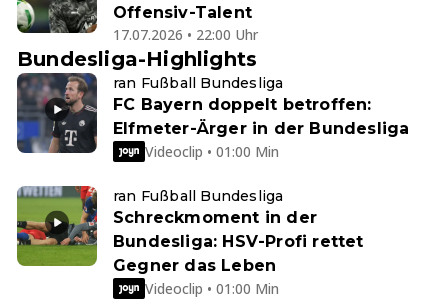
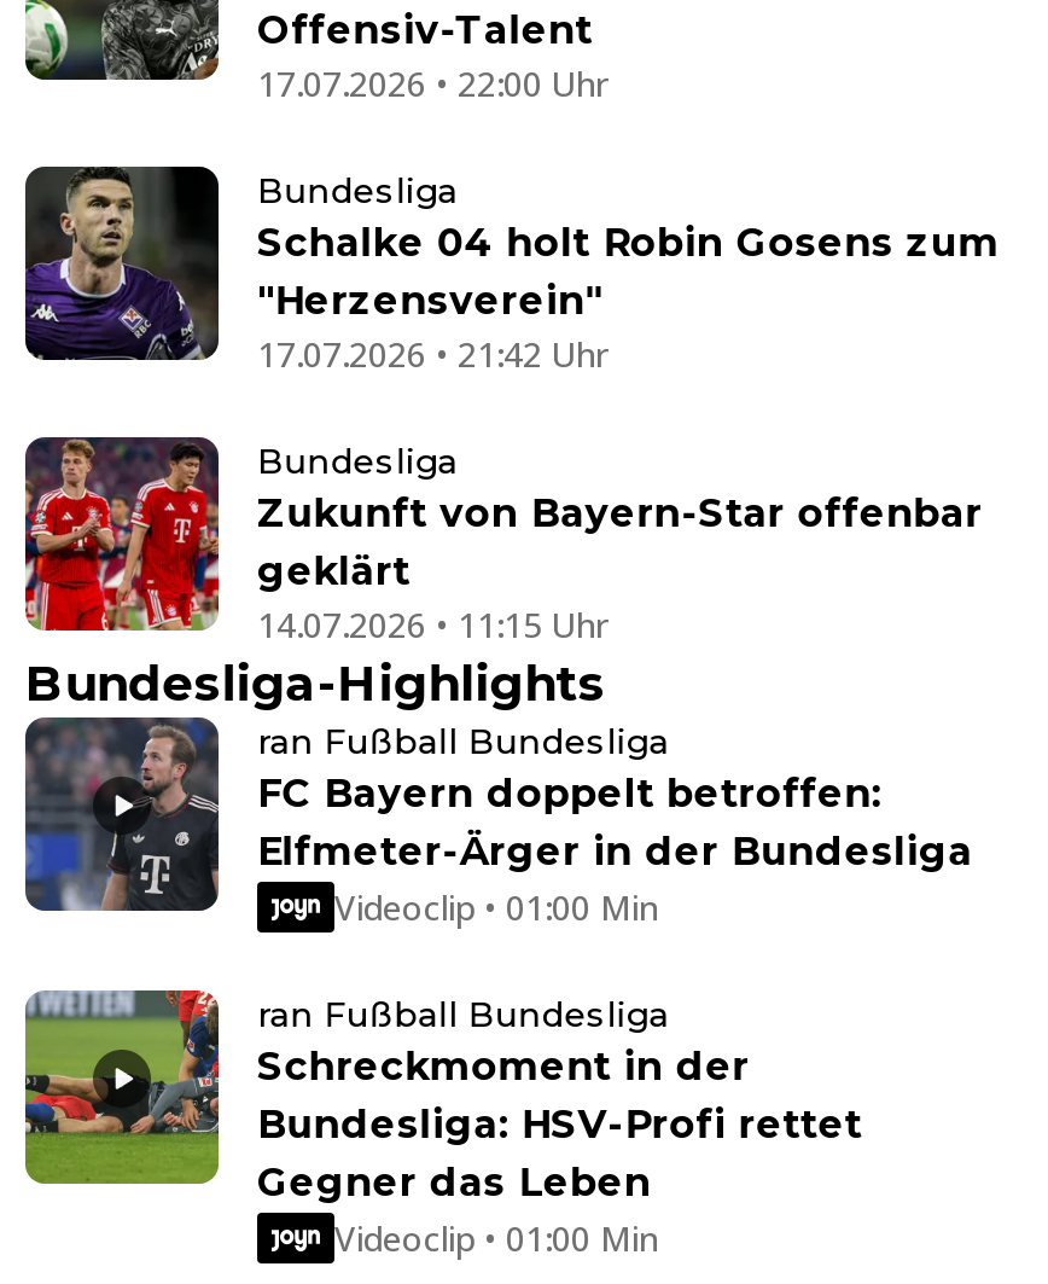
none -> [23,164,999,647] [image] | Bundesliga | Schalke 04 holt Robin Gosens zum | "Herzensverein" | 17.07.2026 • 21:42 Uhr | Bundesliga | Zukunft von Bayern-Star offenbar | geklärt | 14.07.2026 • 11:15 Uhr
none -> [23,435,221,633] [image]

